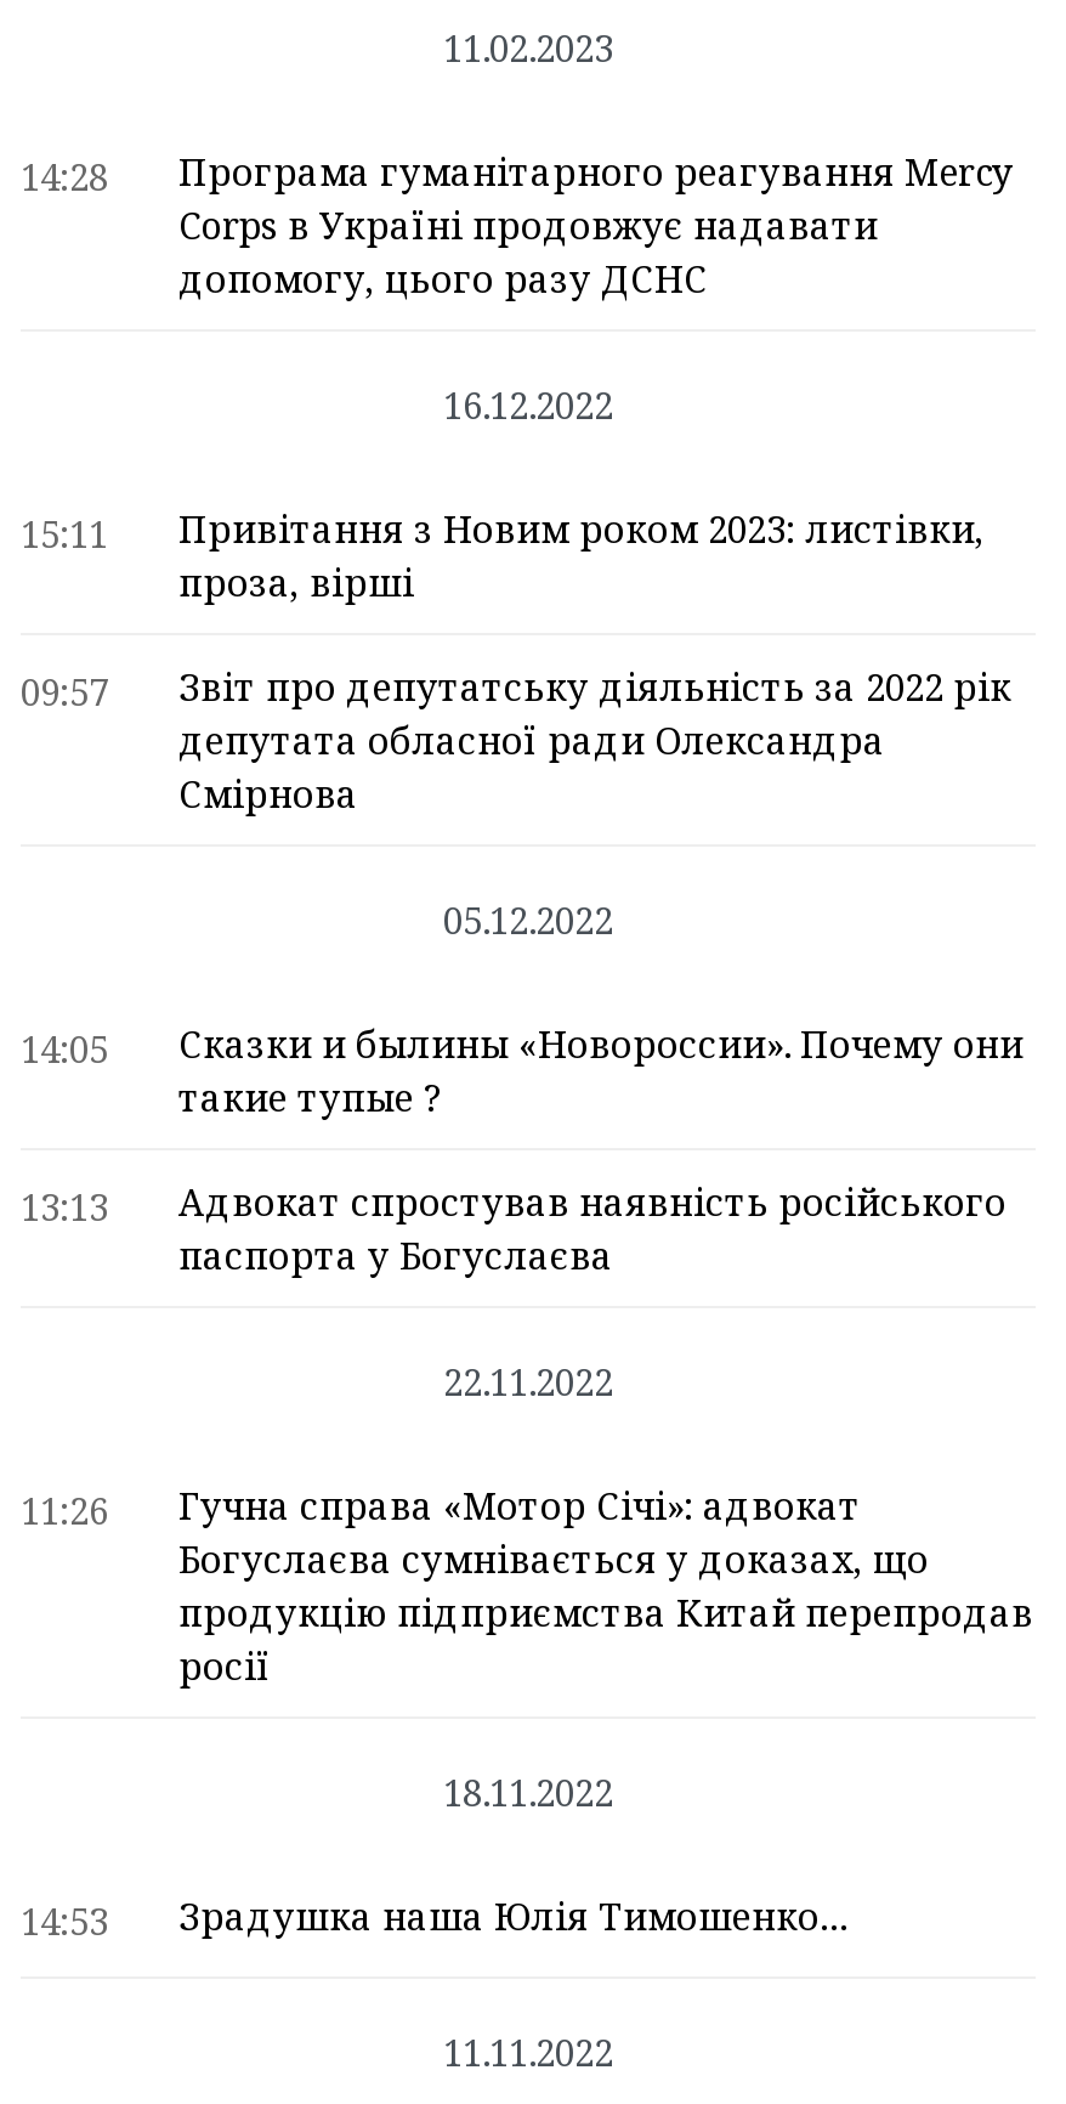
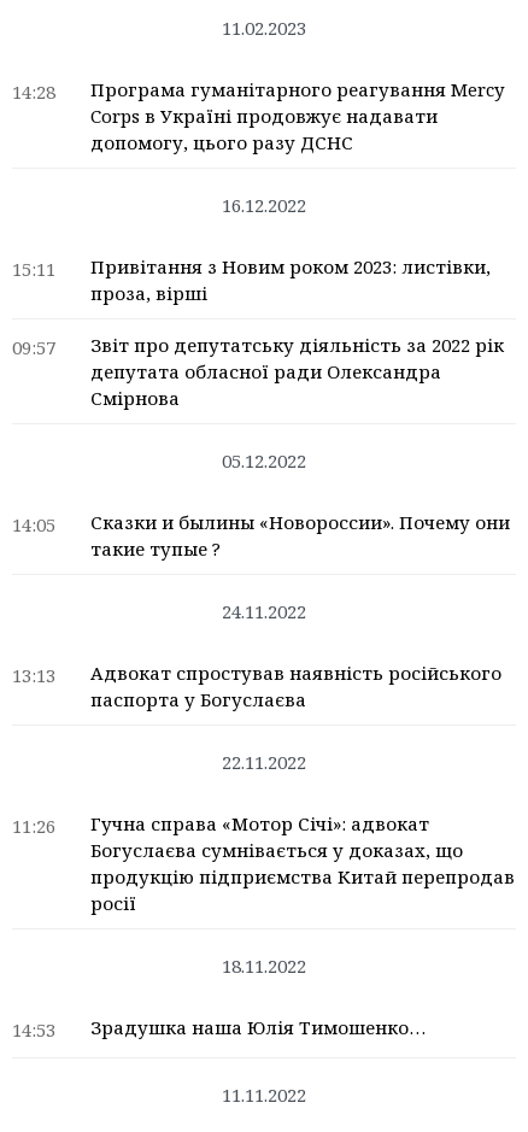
none -> [222,599,306,623] 24.11.2022

